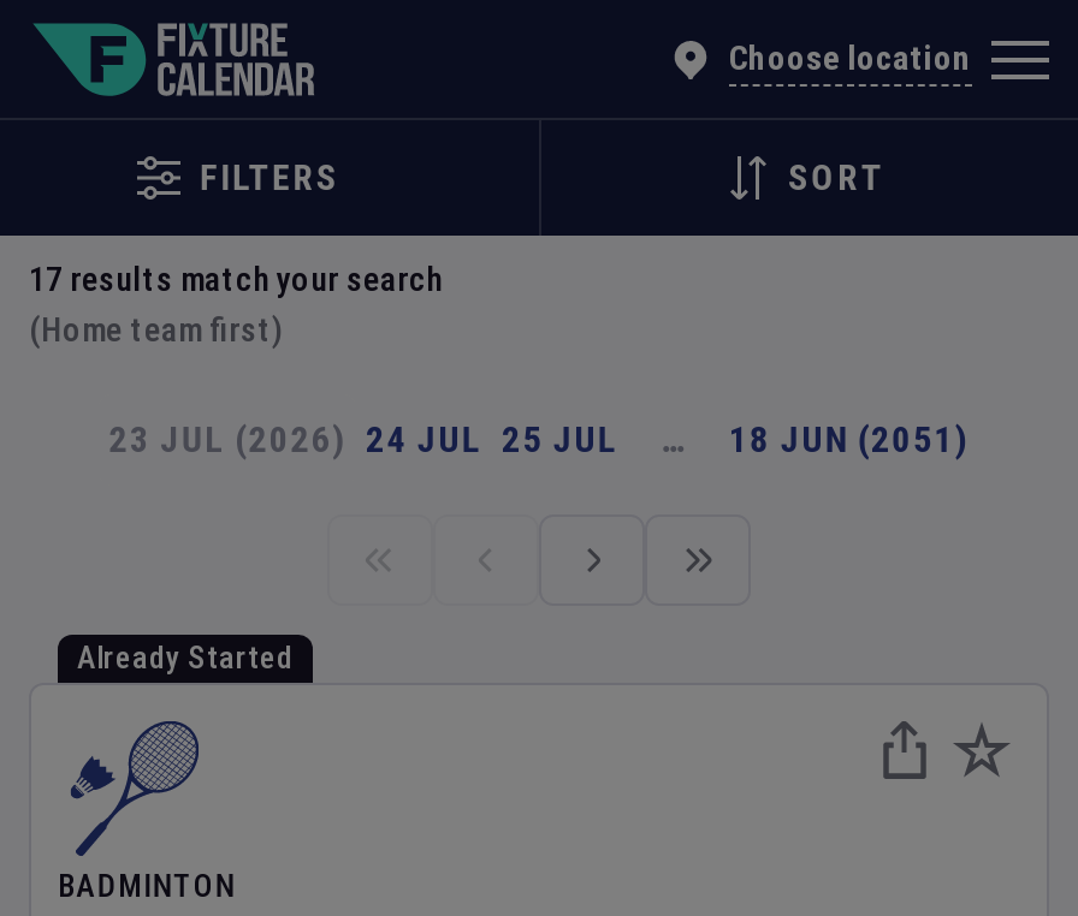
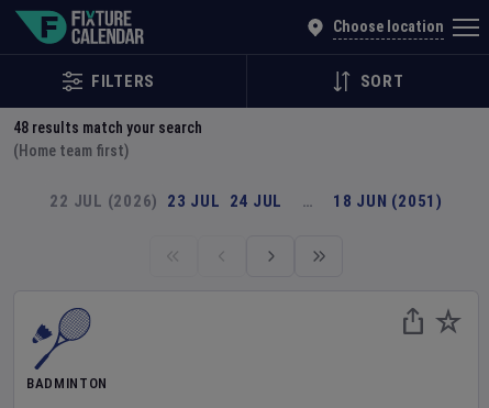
[29,260,443,298] 17 results match your search -> [13,119,202,136] 48 results match your search
[109,418,618,462] 23 JUL (2026) 24 JUL 25 JUL -> [50,191,282,211] 22 JUL (2026) 23 JUL 24 JUL
[77,640,294,676] Already Started -> none

